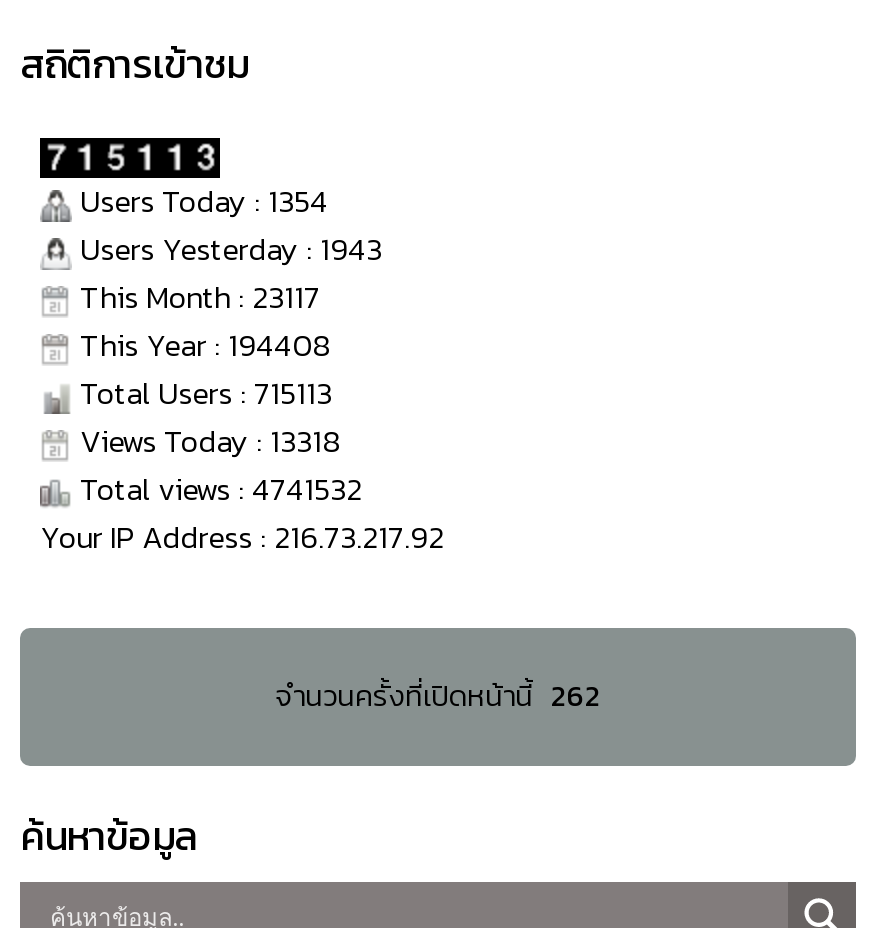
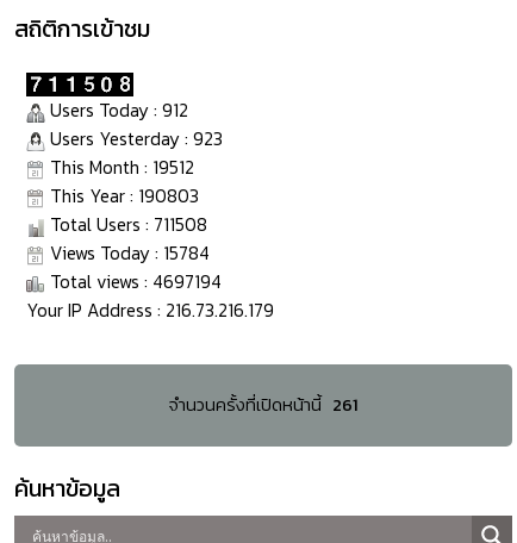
[72,179,328,225] Users Today : 1354 -> [45,97,188,124] Users Today : 912
[72,227,382,273] Users Yesterday : 1943 -> [45,126,223,153] Users Yesterday : 923
[72,275,320,321] This Month : 23117 -> [45,154,194,181] This Month : 19512
[72,323,330,369] This Year : 194408 -> [45,183,199,210] This Year : 190803
[72,371,332,417] Total Users : 715113 -> [45,211,207,239] Total Users : 711508
[72,419,340,465] Views Today : 13318 -> [45,240,210,267] Views Today : 15784
[72,467,362,513] Total views : 4741532 -> [45,268,222,296] Total views : 4697194
[40,515,444,561] Your IP Address : 216.73.217.92 -> [26,297,274,324] Your IP Address : 216.73.216.179
[275,675,601,719] จำนวนครั้งที่เปิดหน้านี้262 -> [168,392,359,418] จำนวนครั้งที่เปิดหน้านี้261

